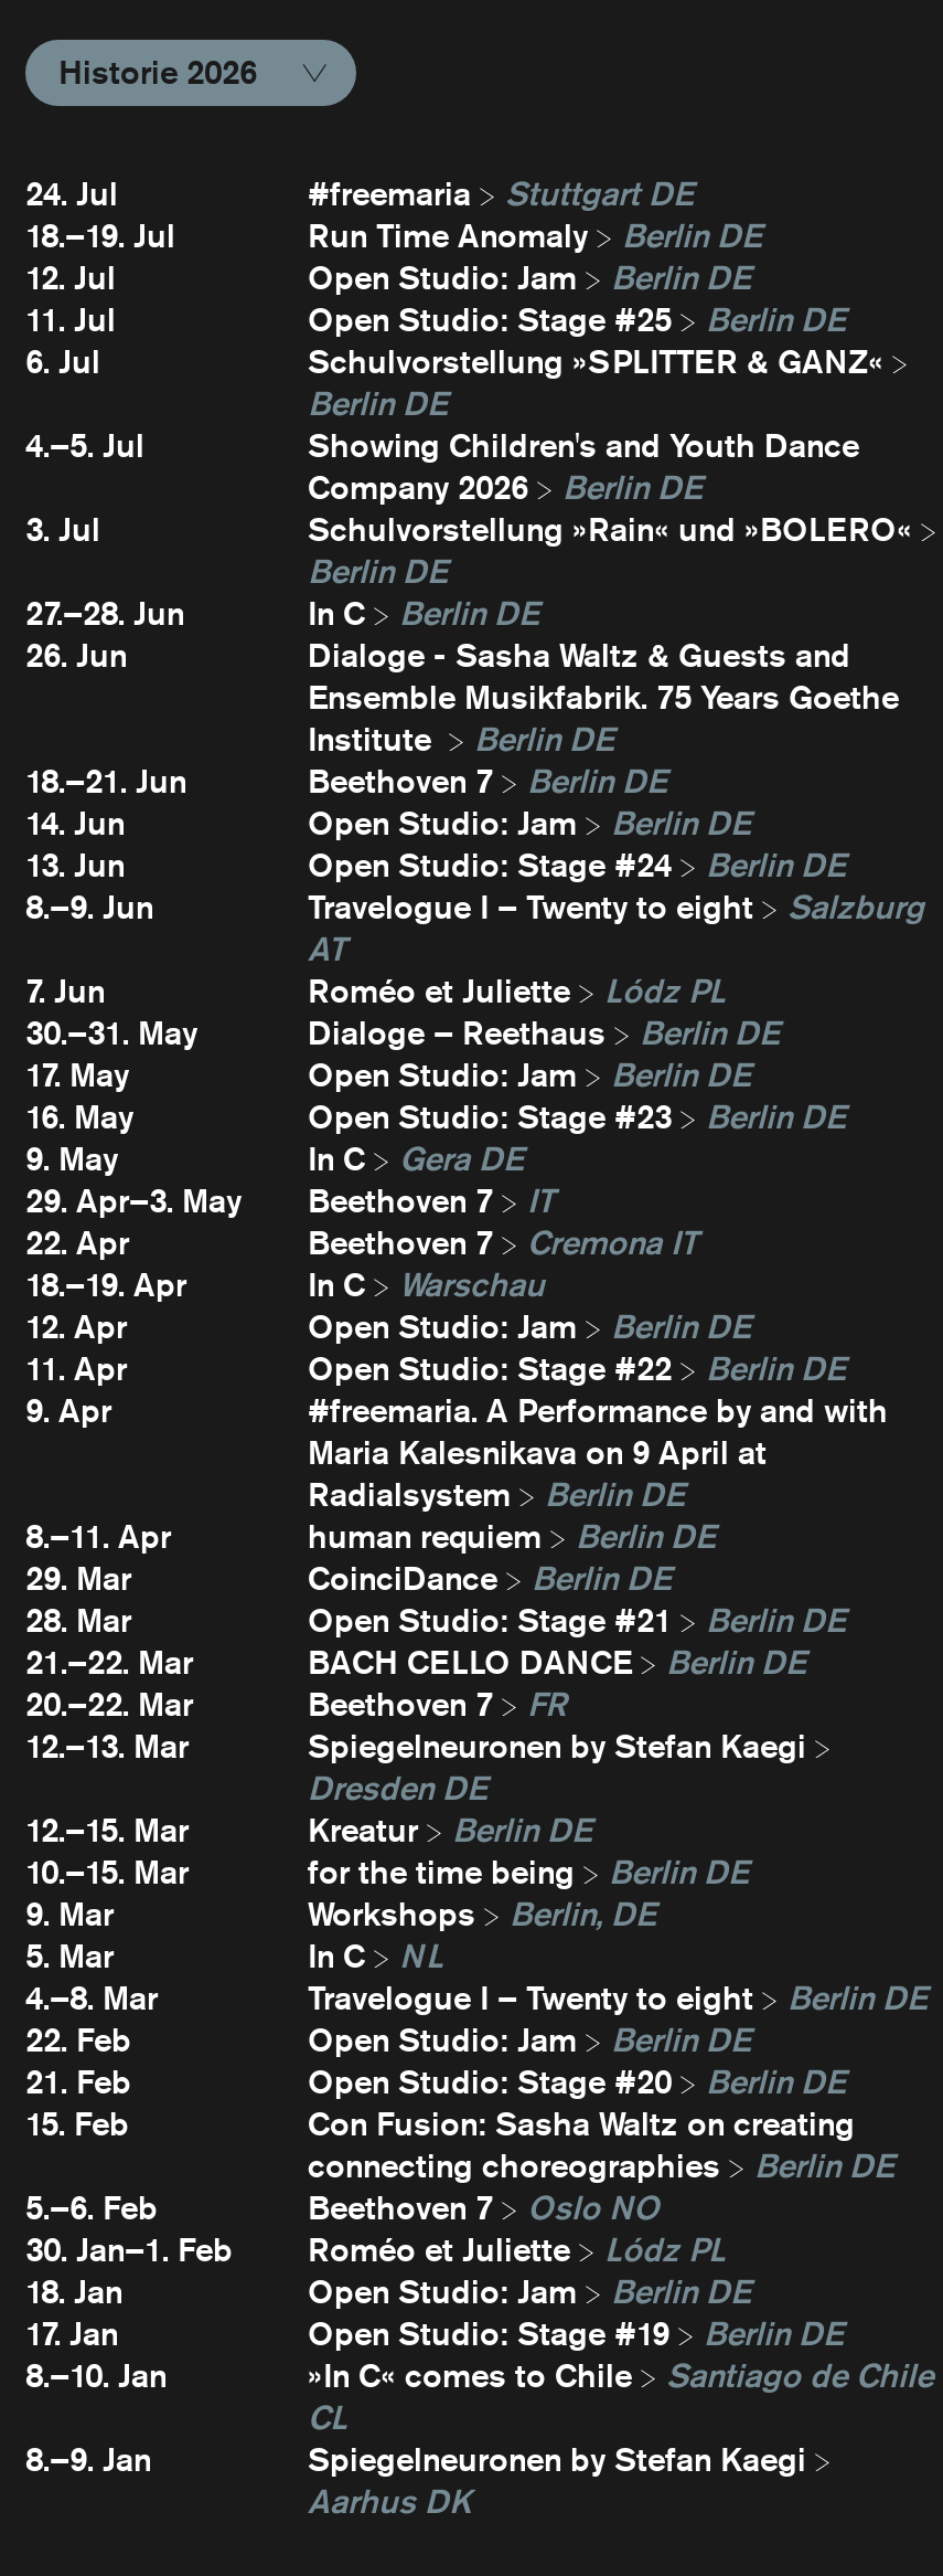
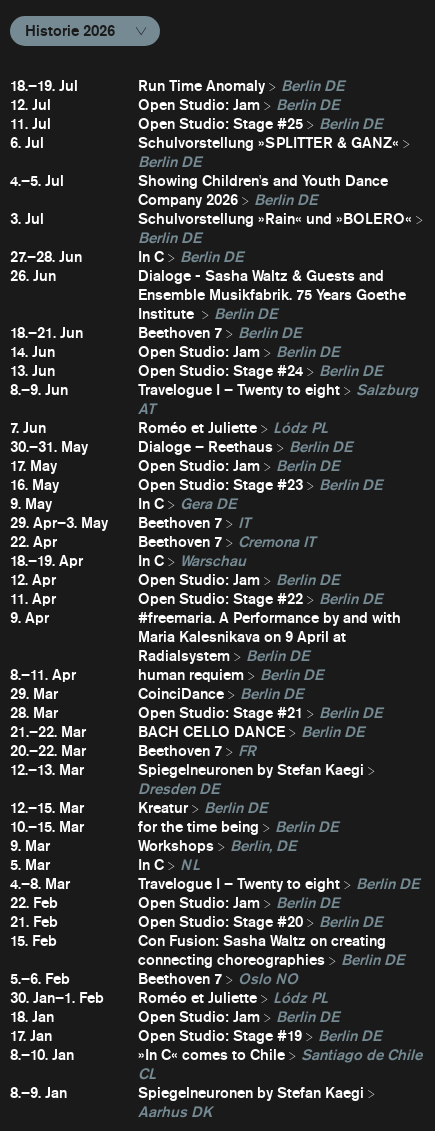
[25,172,693,214] 24. Jul | #freemaria | Stuttgart DE -> none

